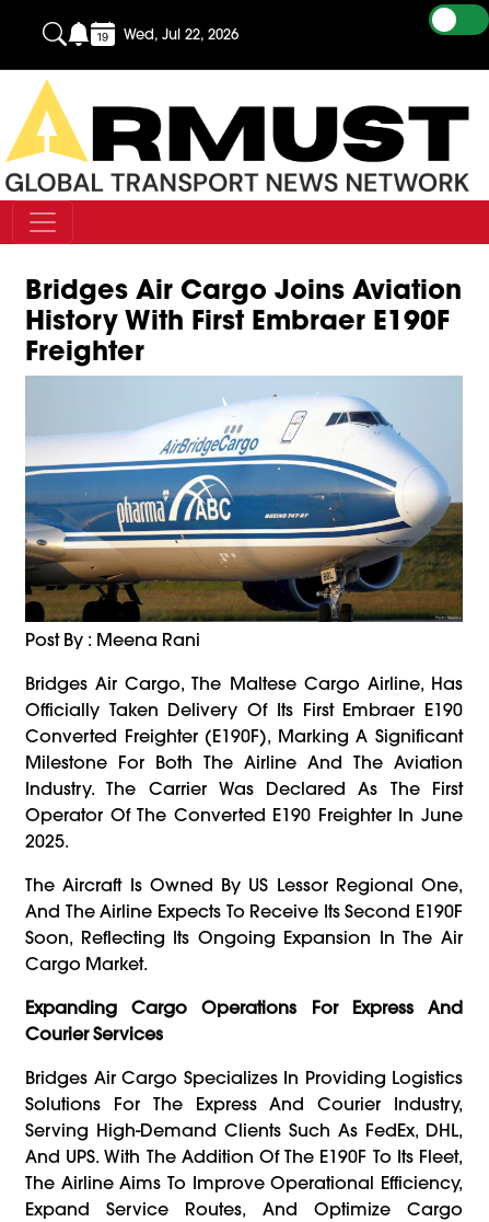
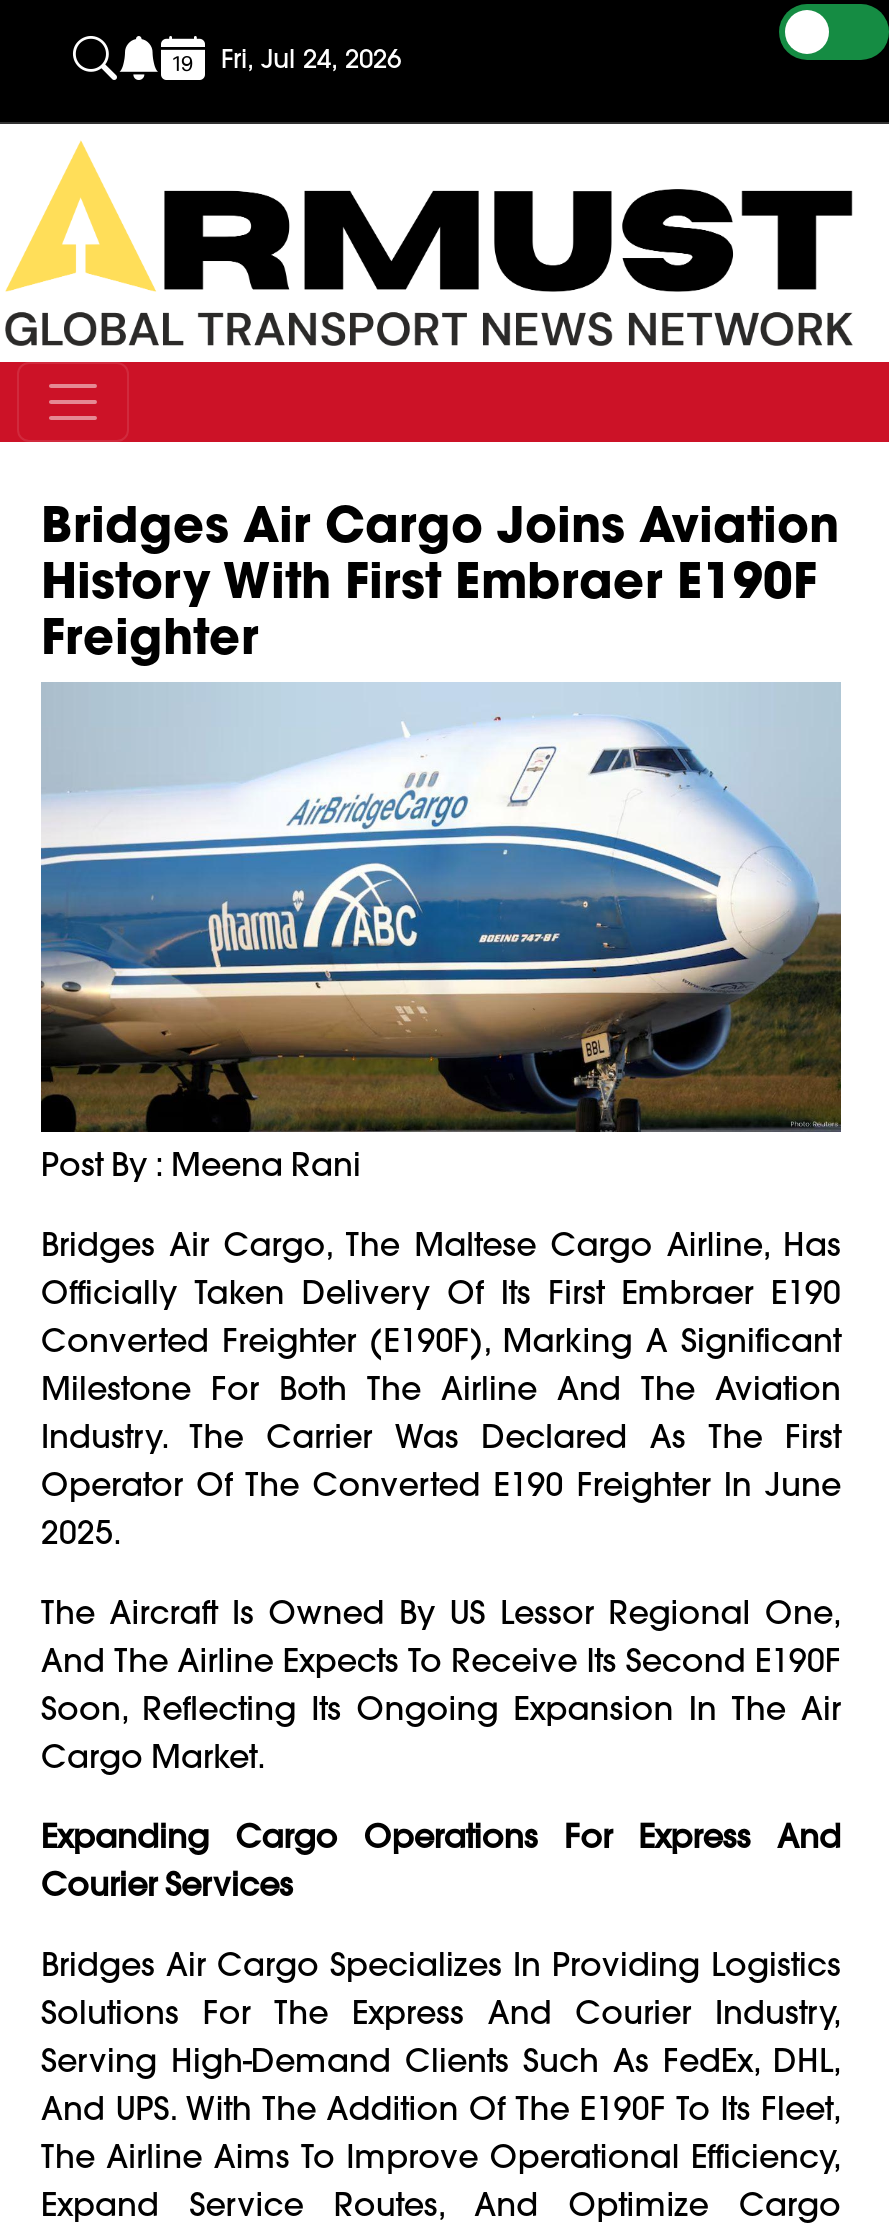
[124,25,238,43] Wed, Jul 22, 2026 -> [221,42,401,74] Fri, Jul 24, 2026

